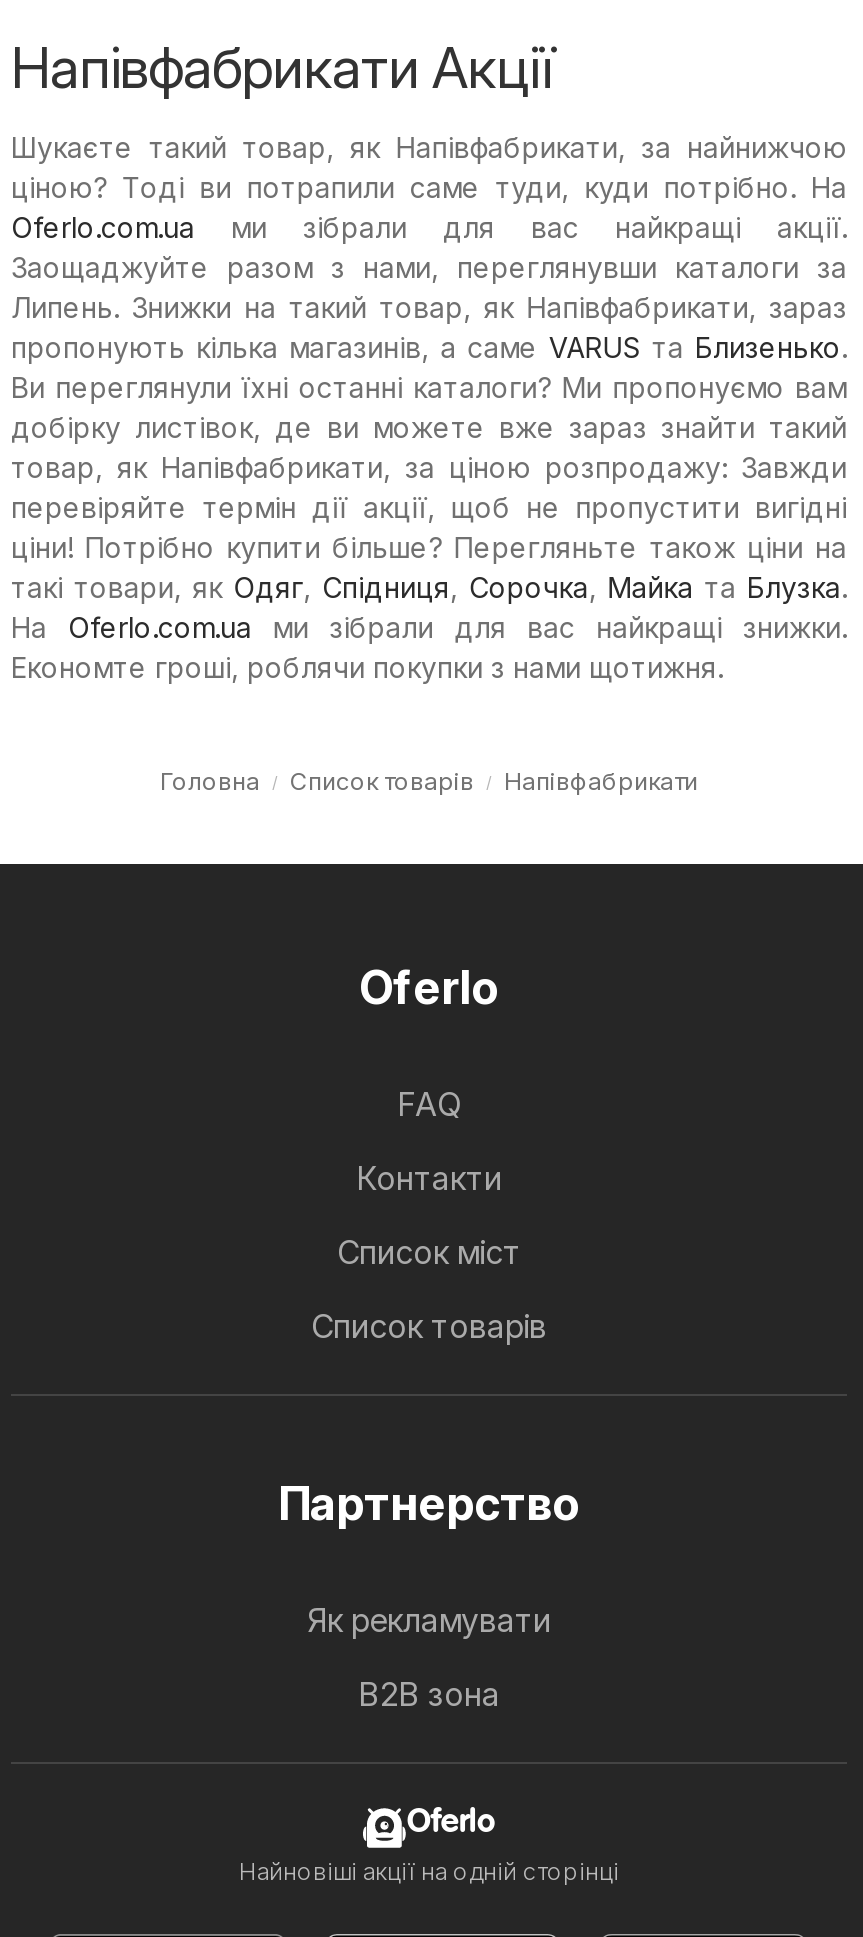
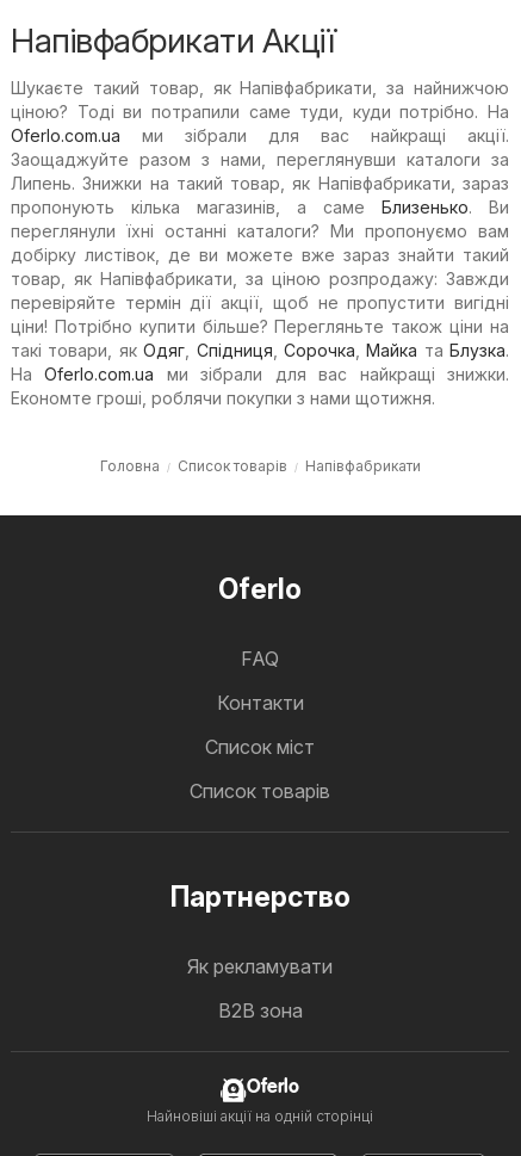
[11,330,847,404] пропонують кілька магазинів, а саме VARUS та Близенько. | Ви переглянули їхні останні каталоги? Ми пропонуємо вам -> [11,197,509,241] пропонують кілька магазинів, а саме Близенько. Ви | переглянули їхні останні каталоги? Ми пропонуємо вам

